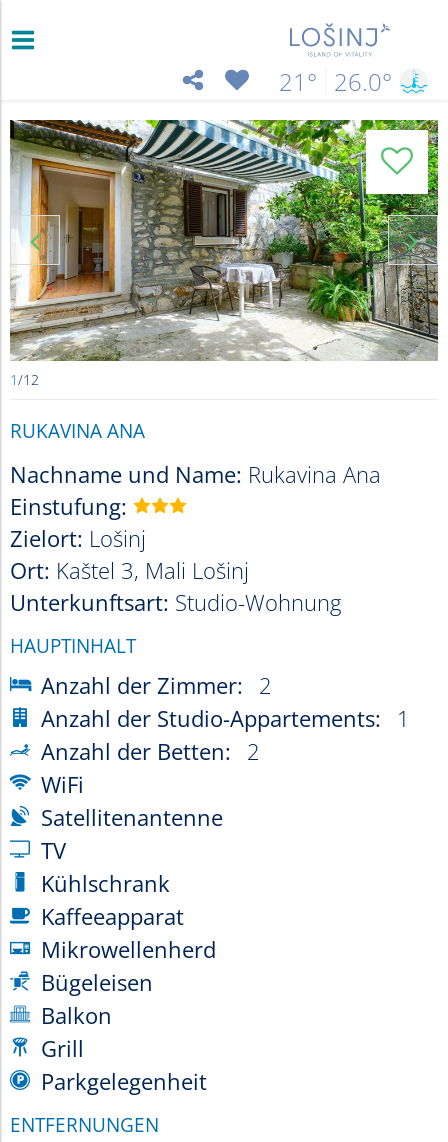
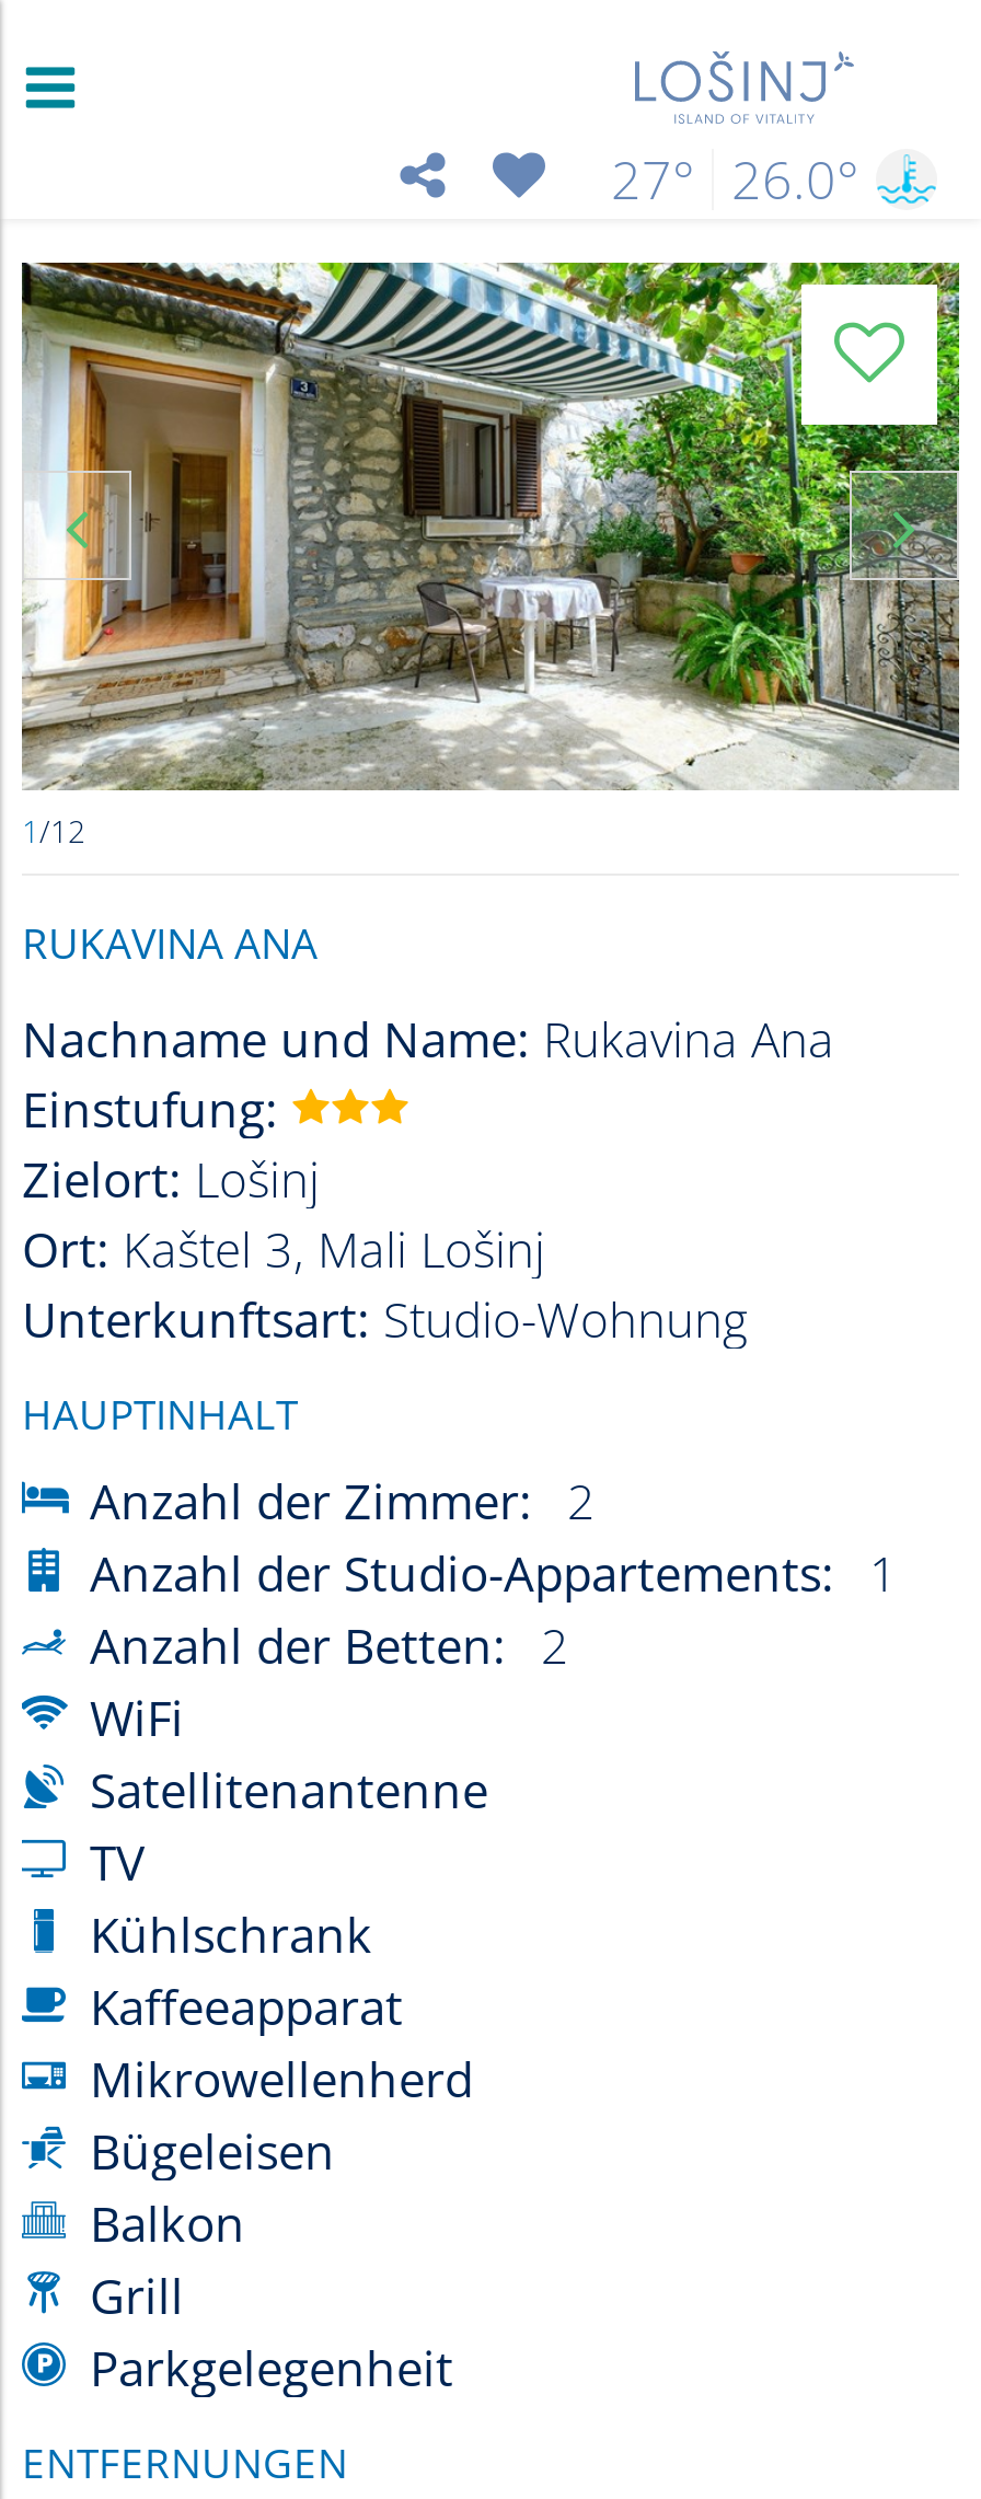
[279,64,392,97] 21° 26.0° -> [611,141,858,213] 27° 26.0°

